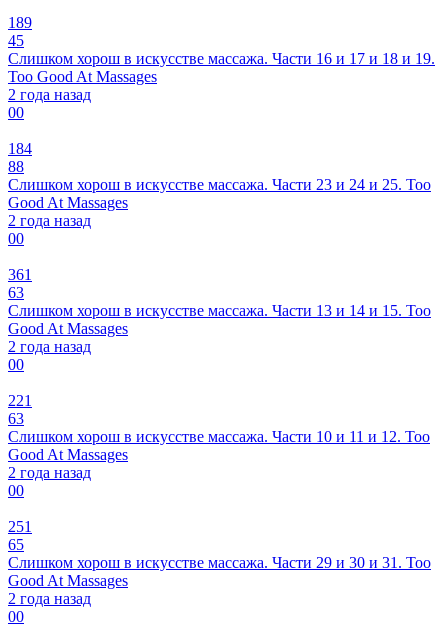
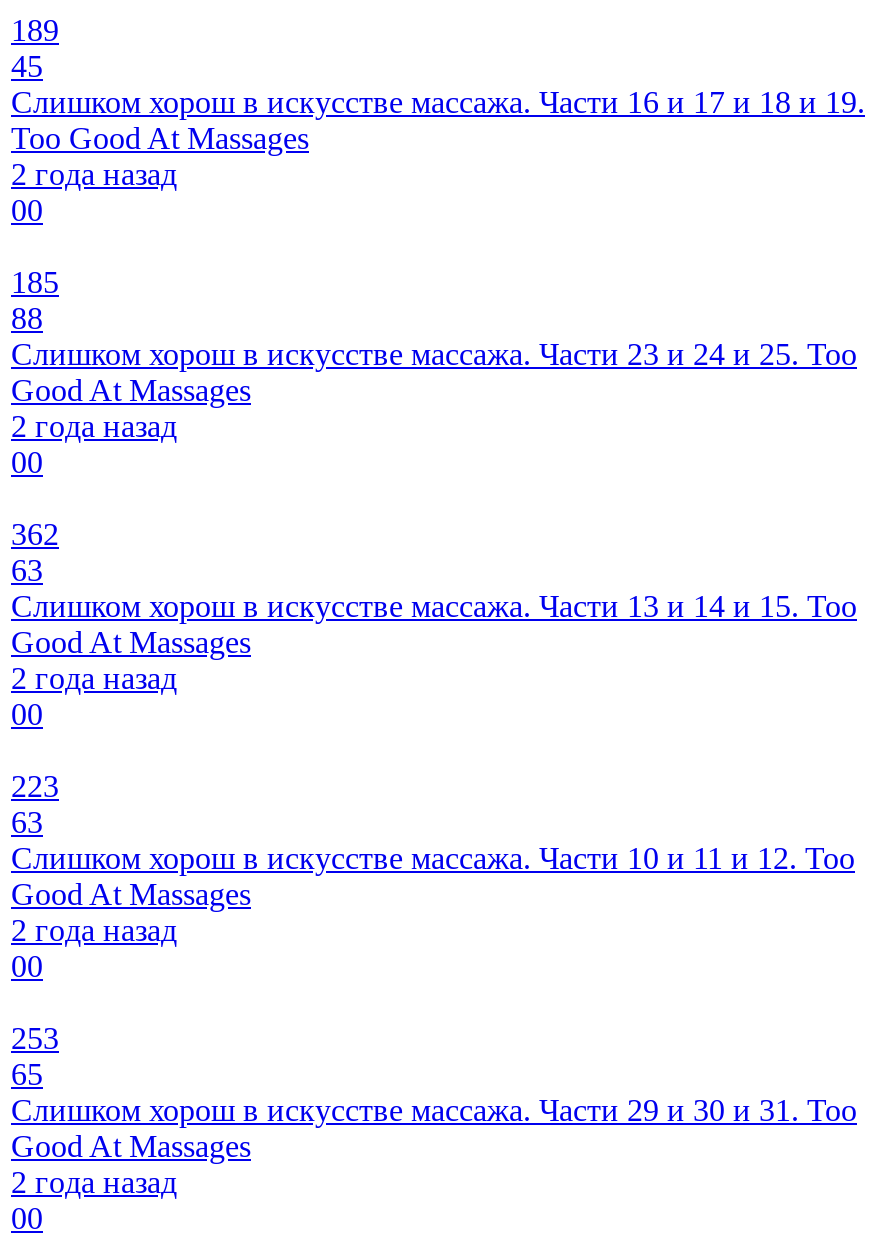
[8,140,32,157] 184 -> [11,265,59,299] 185
[8,266,32,283] 361 -> [11,517,59,551] 362
[8,392,32,409] 221 -> [11,769,59,803] 223
[8,518,32,535] 251 -> [11,1021,59,1055] 253

